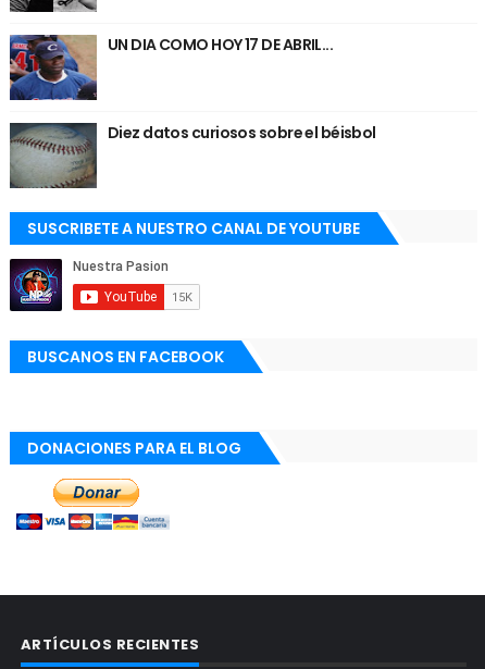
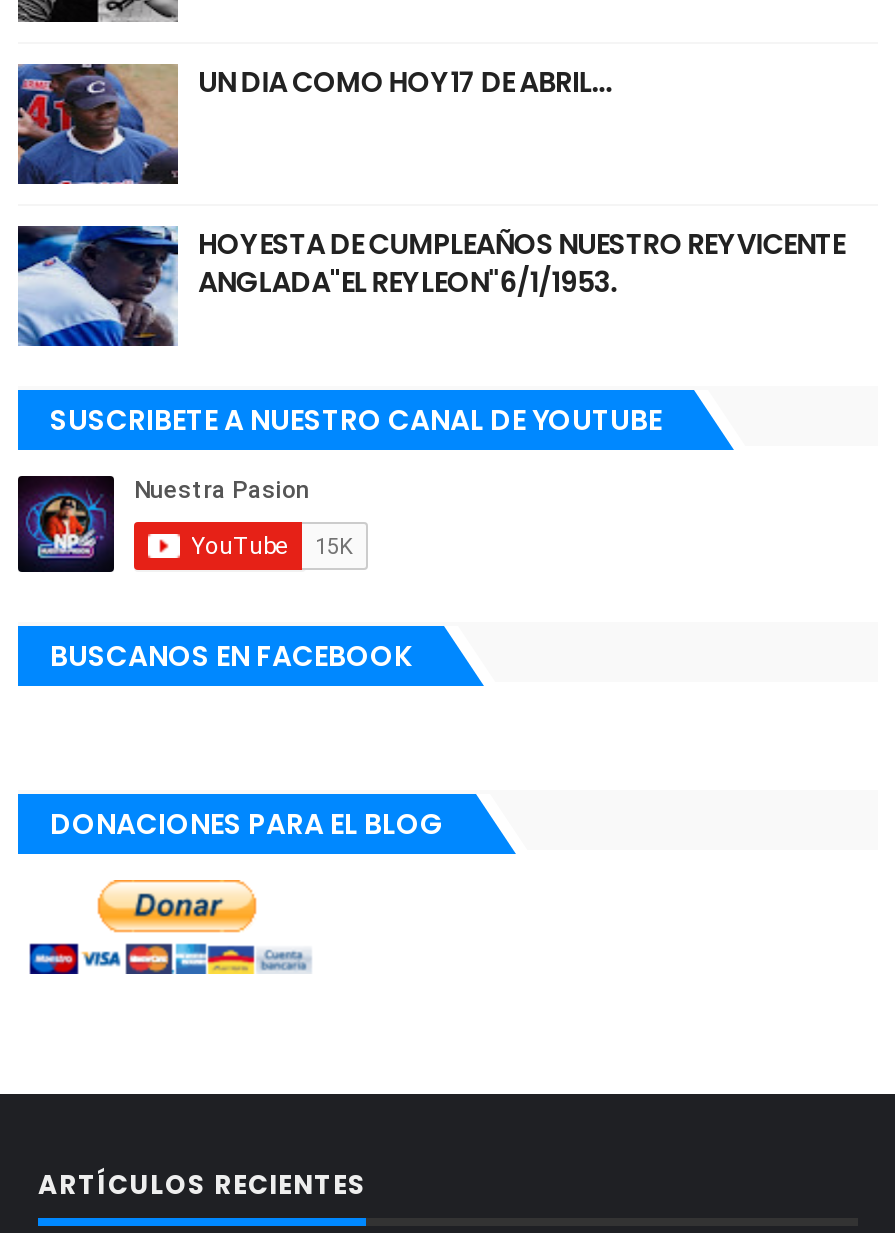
[9,122,376,189] [image] | Diez datos curiosos sobre el béisbol -> [16,224,845,348] [image] | HOY ESTA DE CUMPLEAÑOS NUESTRO REY VICENTE | ANGLADA"EL REY LEON"6/1/1953.

